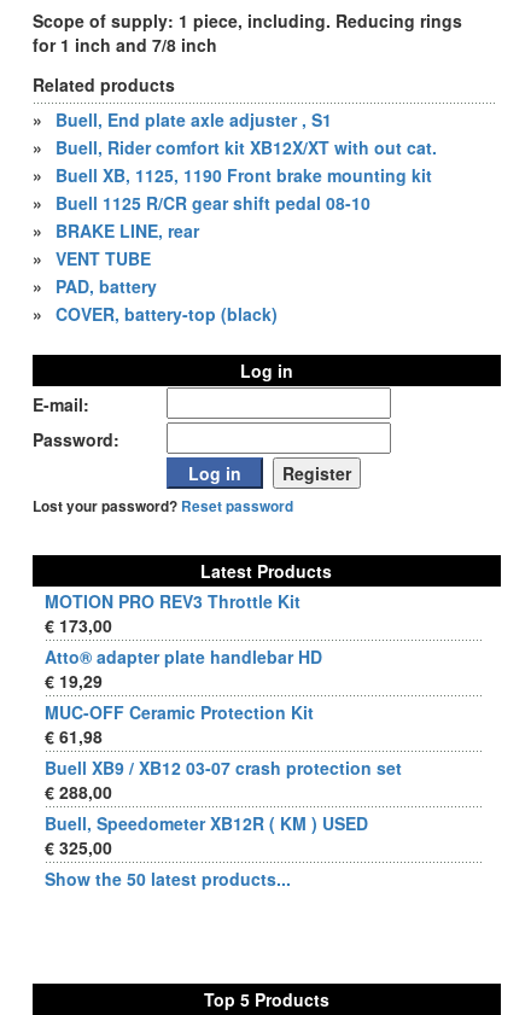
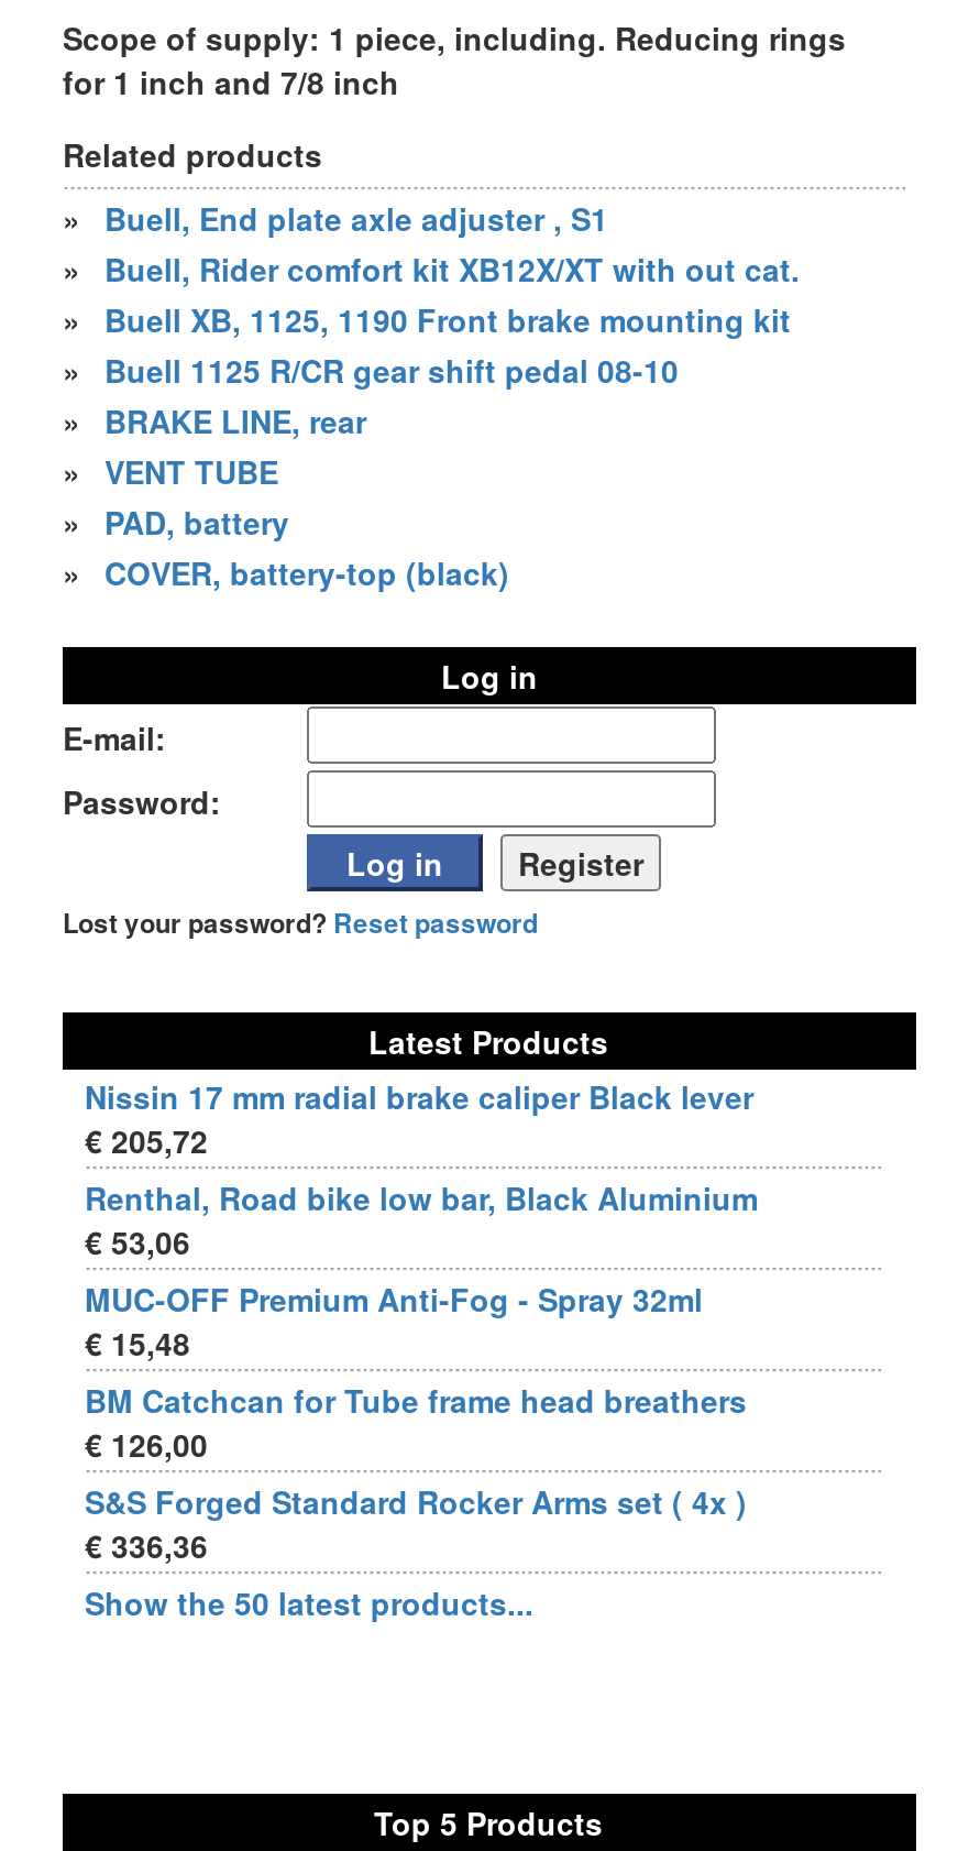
[45,589,402,859] MOTION PRO REV3 Throttle Kit | € 173,00 | Atto® adapter plate handlebar HD | € 19,29 | MUC-OFF Ceramic Protection Kit | € 61,98 | Buell XB9 / XB12 03-07 crash protection set | € 288,00 | Buell, Speedometer XB12R ( KM ) USED | € 325,00 -> [85,1074,758,1567] Nissin 17 mm radial brake caliper Black lever | € 205,72 | Renthal, Road bike low bar, Black Aluminium | € 53,06 | MUC-OFF Premium Anti-Fog - Spray 32ml | € 15,48 | BM Catchcan for Tube frame head breathers | € 126,00 | S&S Forged Standard Rocker Arms set ( 4x ) | € 336,36

